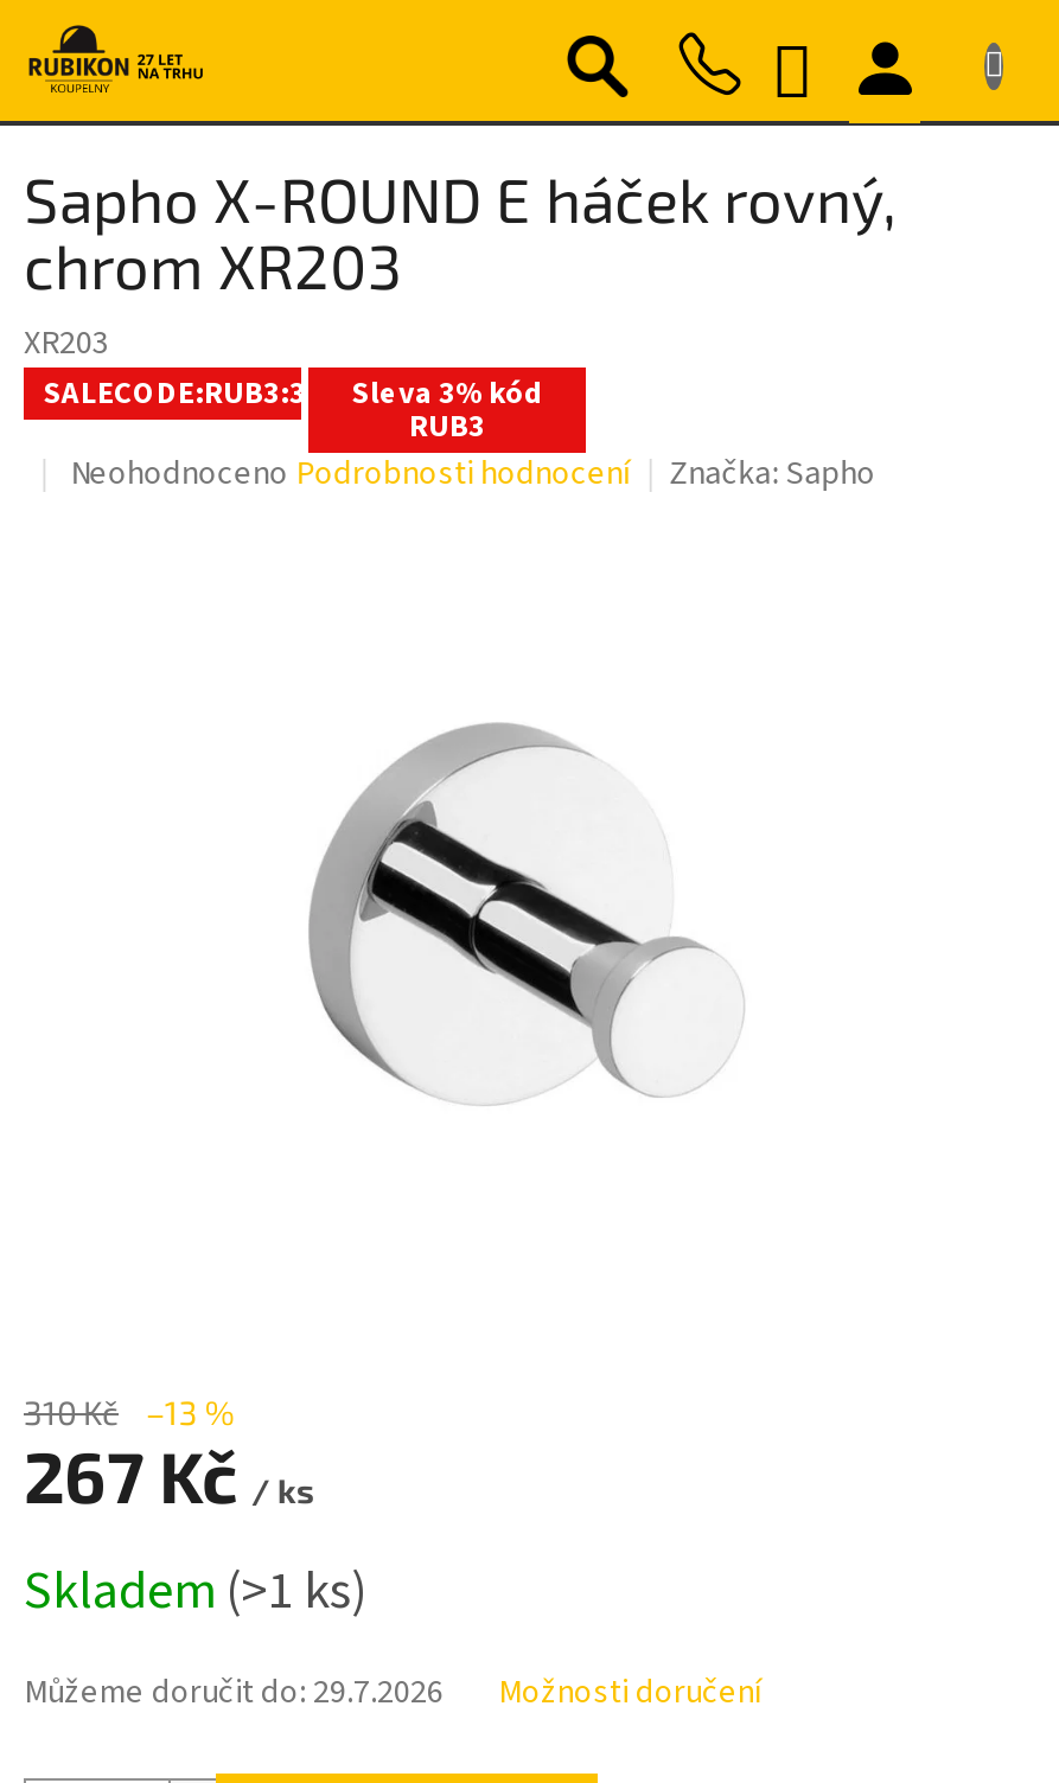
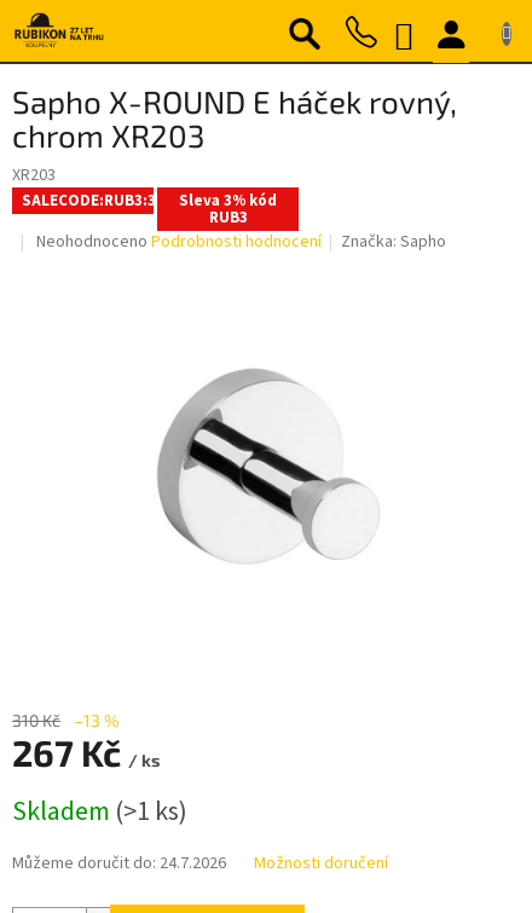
[24,1670,444,1718] Můžeme doručit do: 29.7.2026 -> [12,852,226,876] Můžeme doručit do: 24.7.2026

